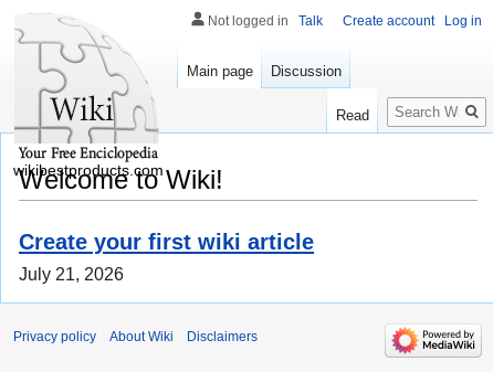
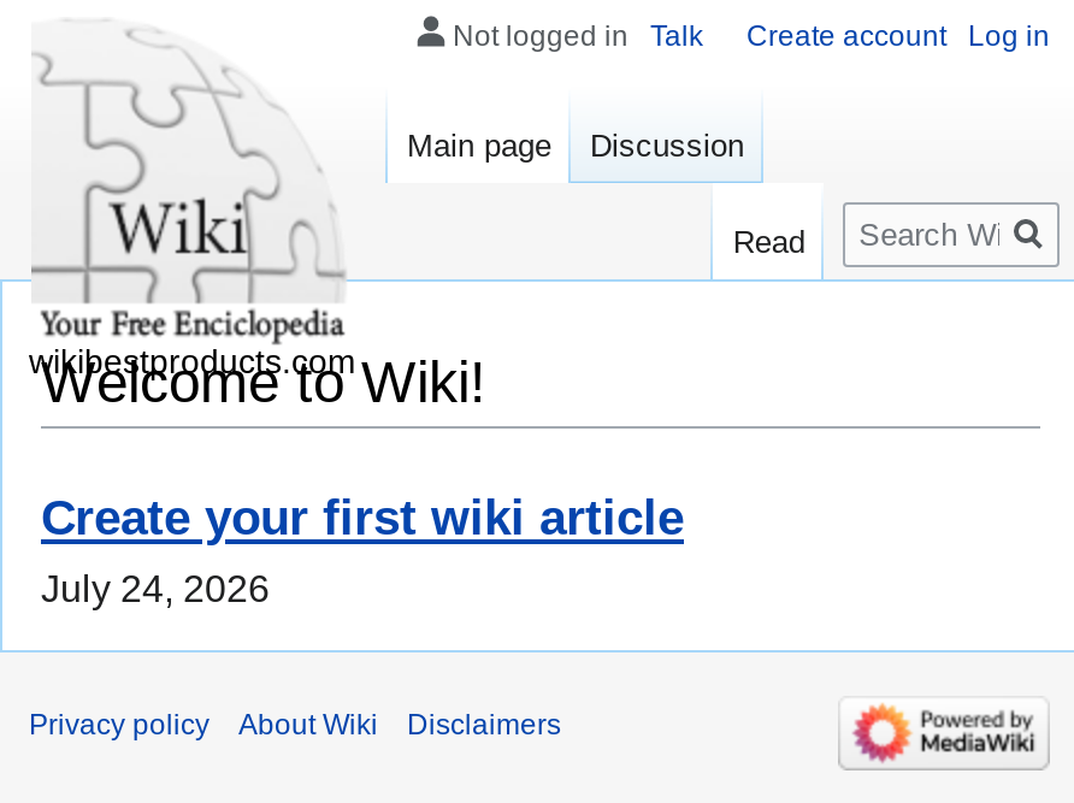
[19,265,124,284] July 21, 2026 -> [41,569,270,610] July 24, 2026

